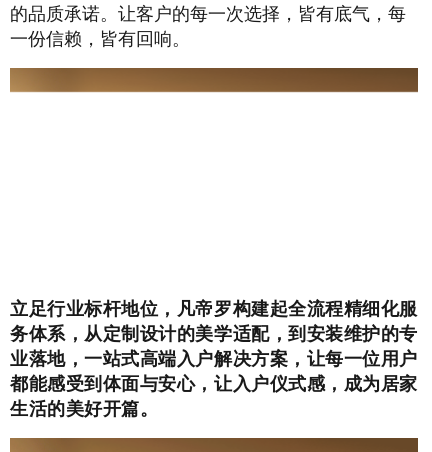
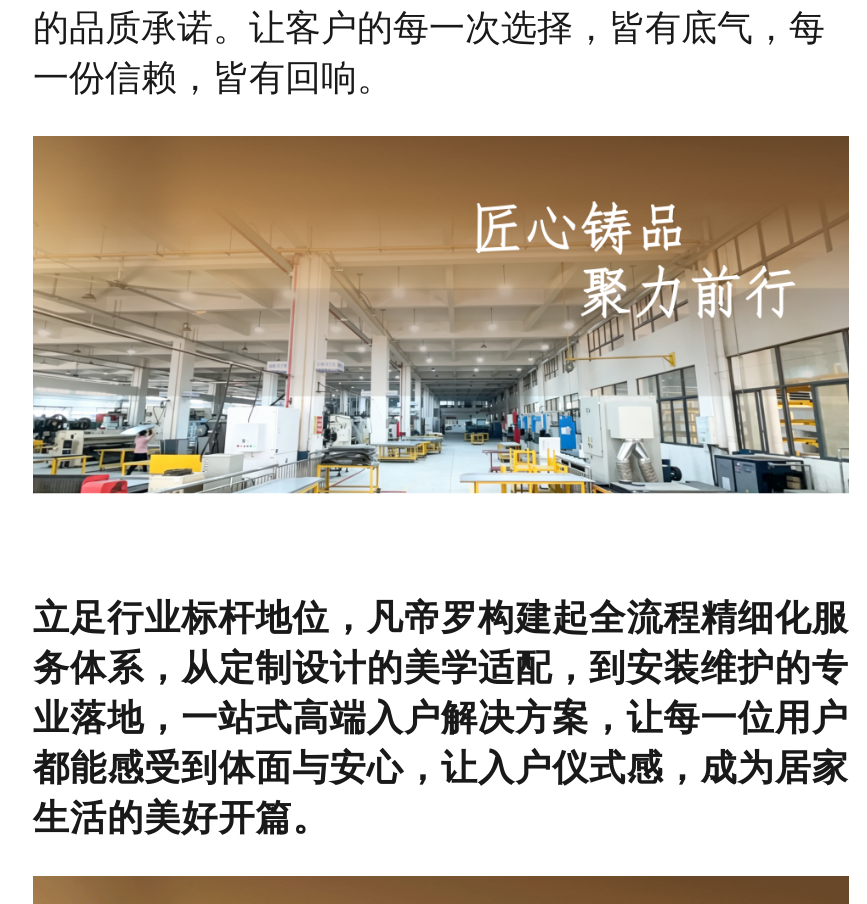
none -> [31,184,851,496] [image]

